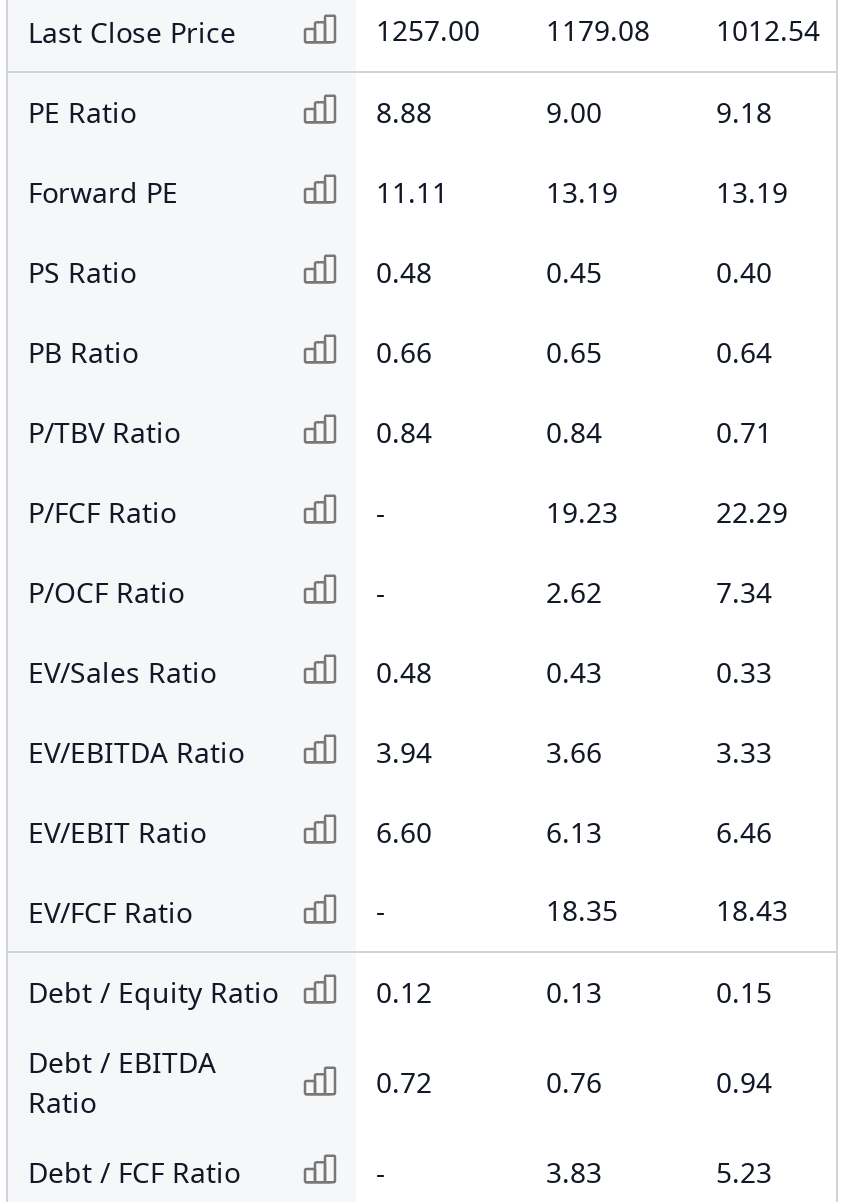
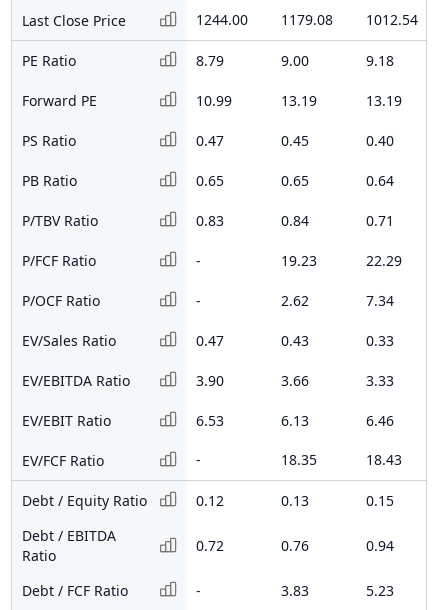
[376,11,820,49] 1257.00 1179.08 1012.54 -> [196,10,418,29] 1244.00 1179.08 1012.54
[376,93,432,131] 8.88 -> [196,51,224,70] 8.79
[376,173,448,211] 11.11 -> [196,91,232,110] 10.99
[376,253,432,291] 0.48 -> [196,131,224,150] 0.47
[376,333,432,371] 0.66 -> [196,171,224,190] 0.65
[376,413,432,451] 0.84 -> [196,211,224,230] 0.83
[376,653,432,691] 0.48 -> [196,331,224,350] 0.47
[376,733,432,771] 3.94 -> [196,371,224,390] 3.90
[376,813,432,851] 6.60 -> [196,411,224,430] 6.53

